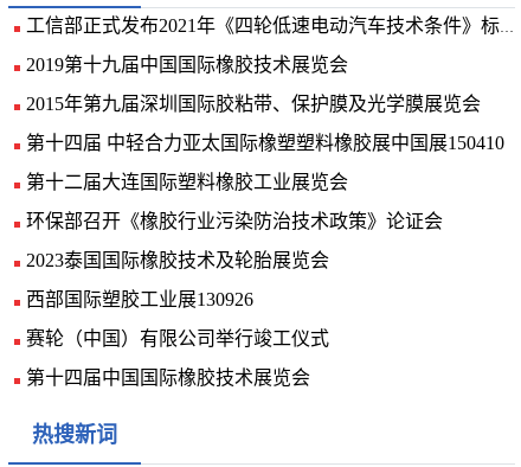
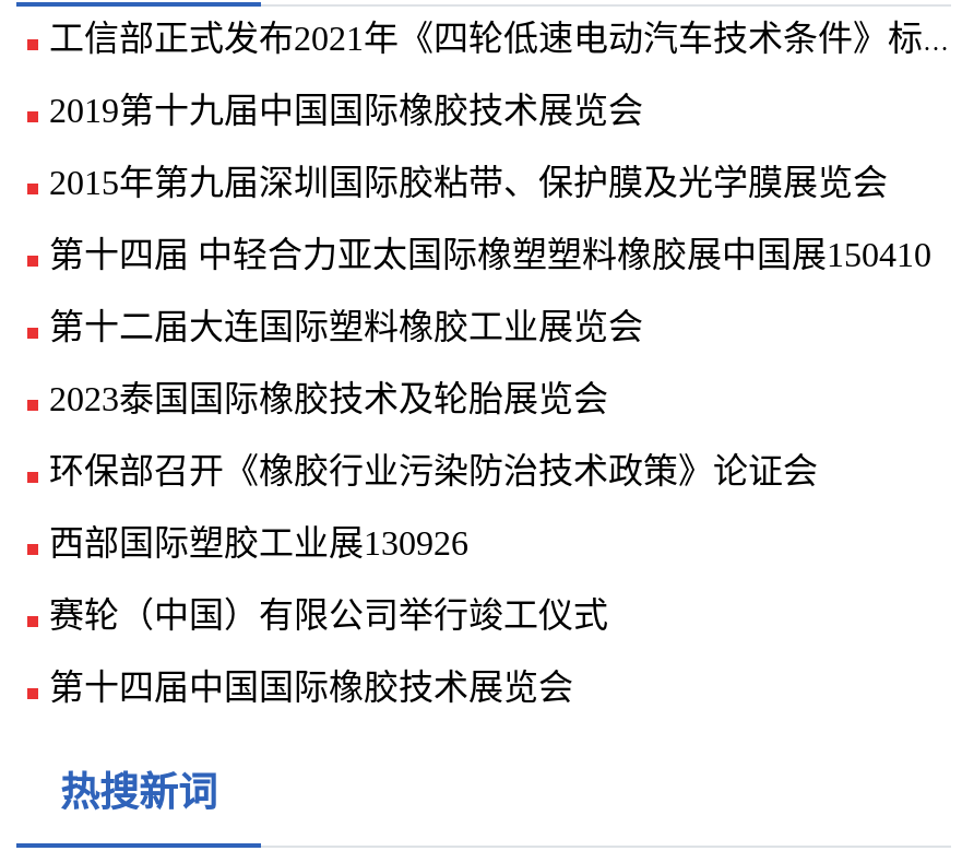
moved [26,211,443,231] -> [49,452,818,489]: 环保部召开《橡胶行业污染防治技术政策》论证会
moved [26,250,329,270] -> [49,380,608,417]: 2023泰国国际橡胶技术及轮胎展览会

